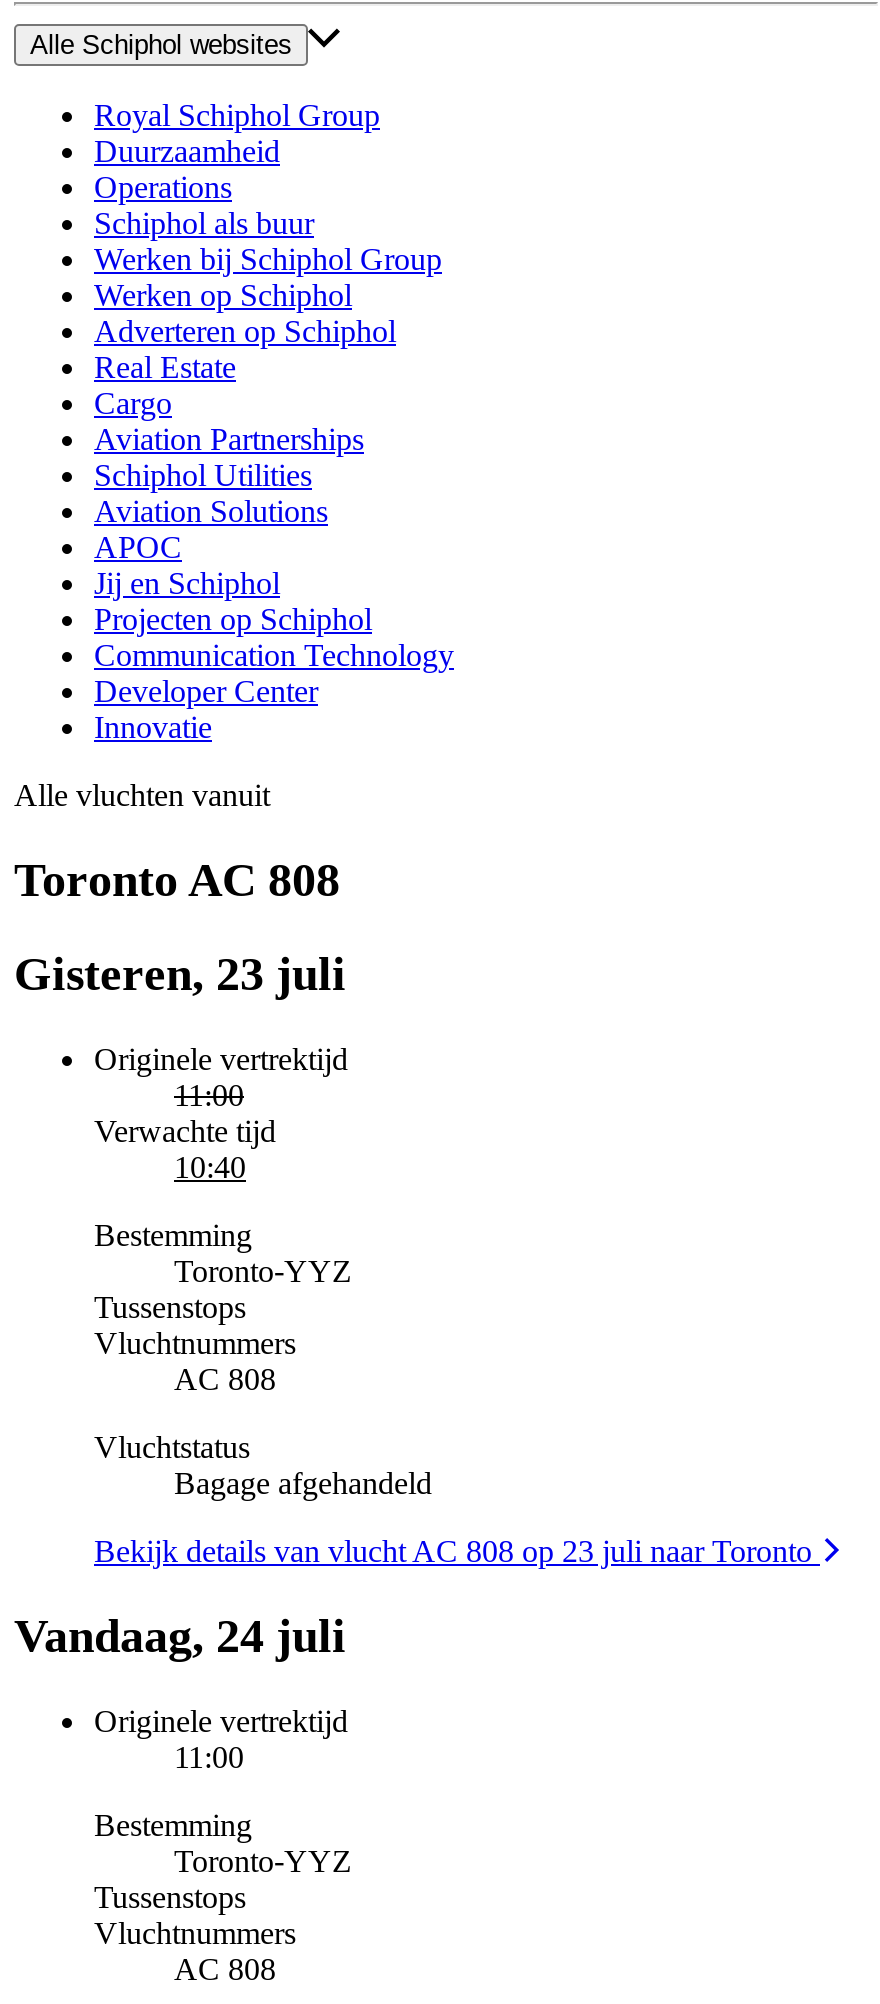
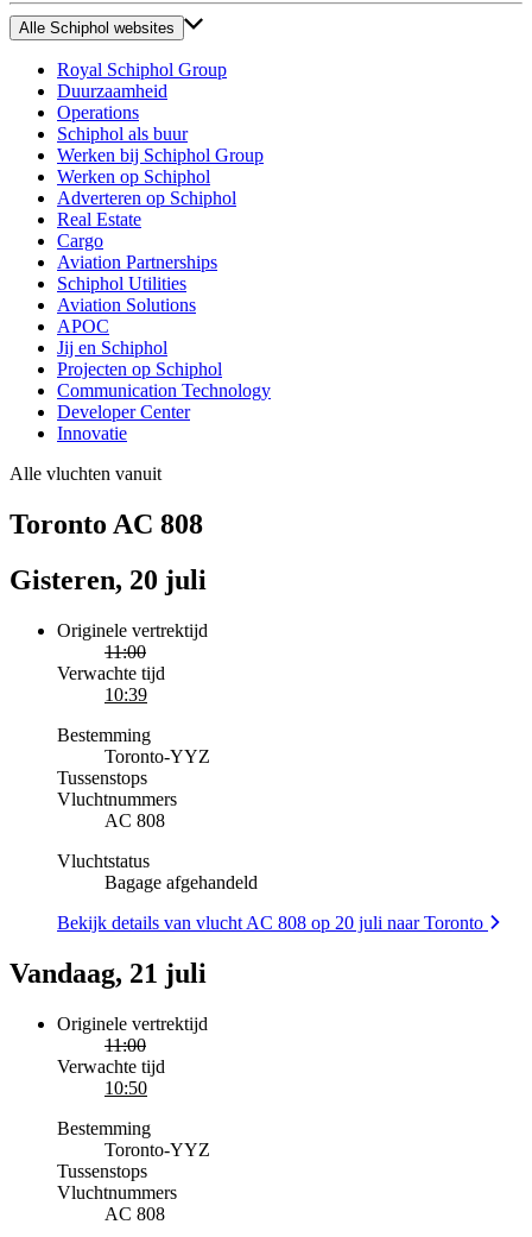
[14,948,346,1000] Gisteren, 23 juli -> [9,564,207,595] Gisteren, 20 juli
[174,1149,246,1183] 10:40 -> [104,684,147,704] 10:39
[94,1533,820,1567] Bekijk details van vlucht AC 808 op 23 juli naar Toronto -> [57,912,488,932] Bekijk details van vlucht AC 808 op 20 juli naar Toronto
[14,1609,346,1661] Vandaag, 24 juli -> [9,957,207,988] Vandaag, 21 juli
none -> [57,1056,165,1097] Verwachte tijd | 10:50

